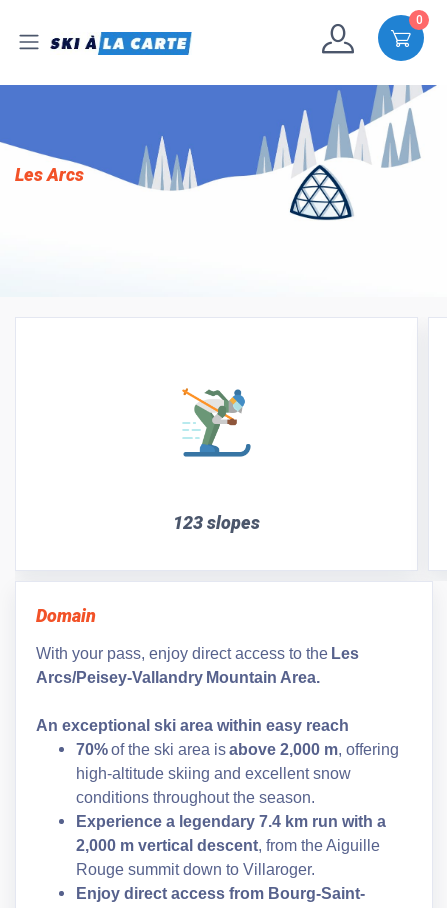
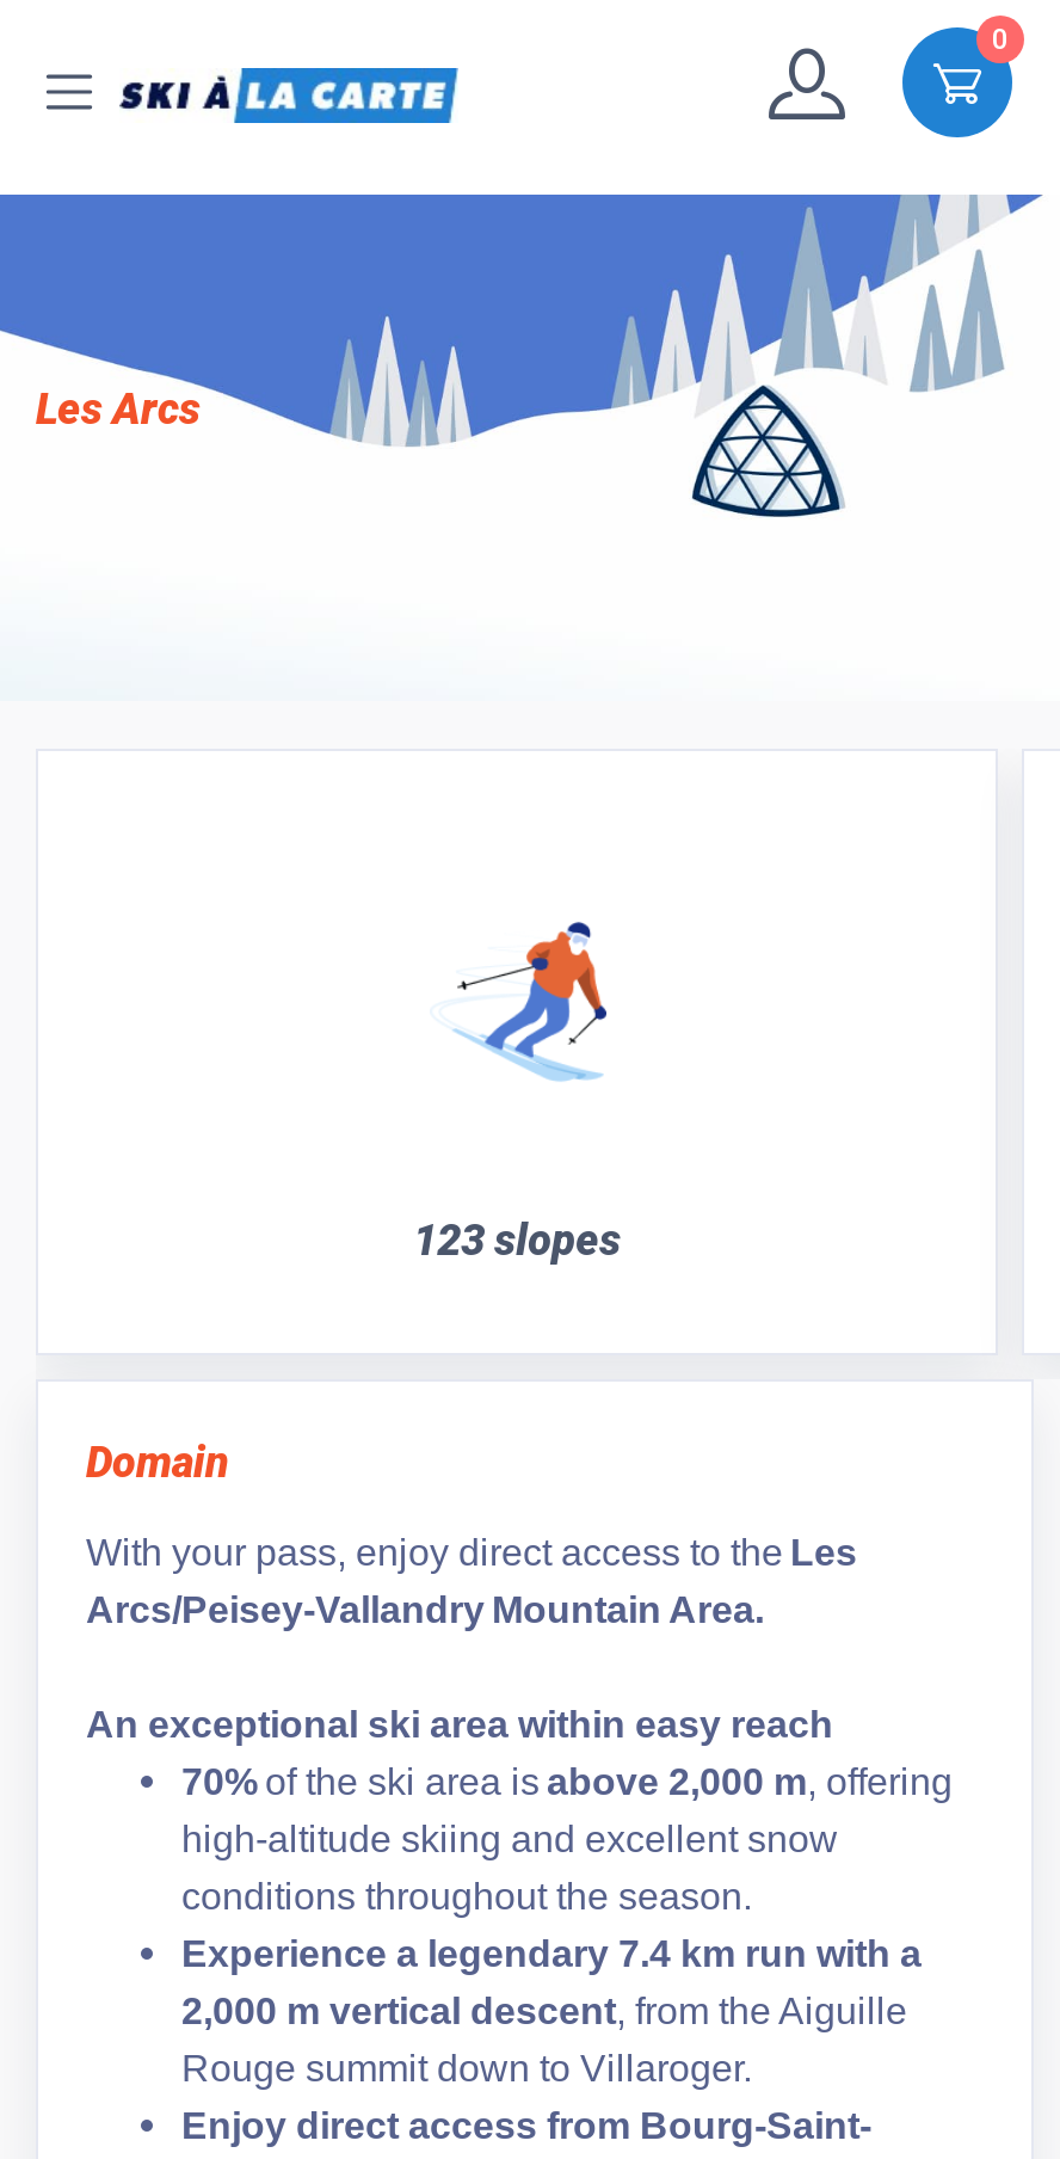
[181,387,254,458] [image] -> [437,921,609,1083] [image]

